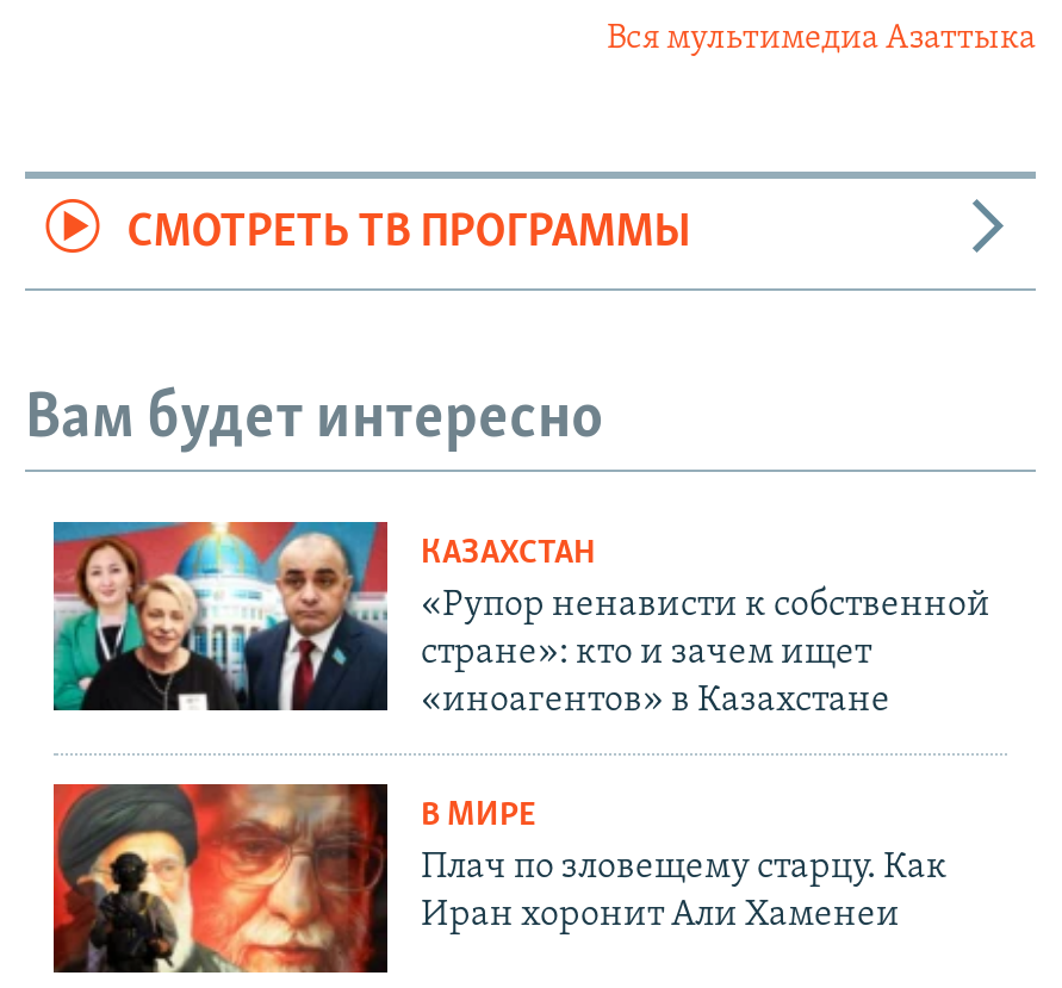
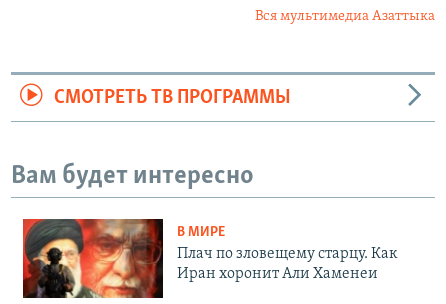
[51,520,990,720] [image] | КАЗАХСТАН | «Рупор ненависти к собственной | стране»: кто и зачем ищет | «иноагентов» в Казахстане -> none

